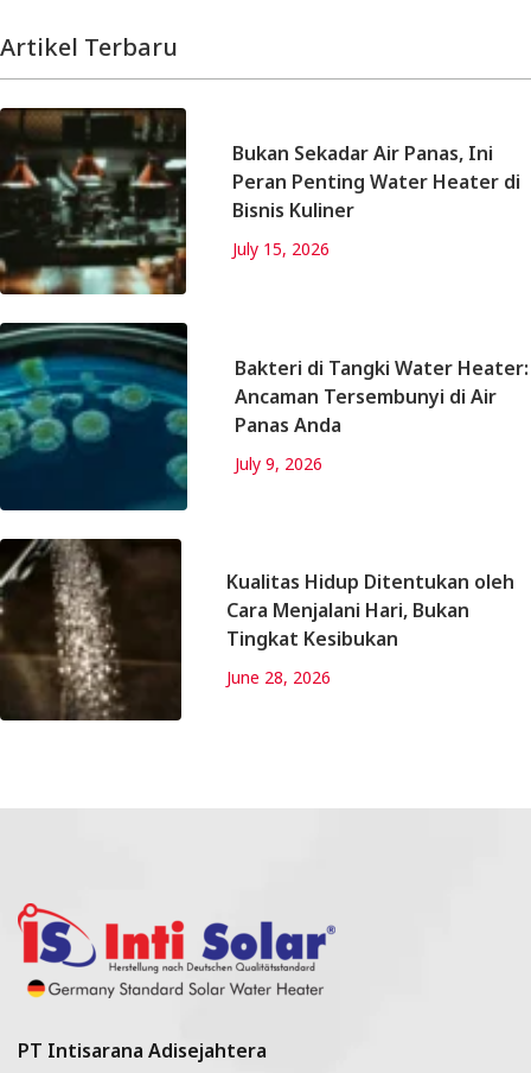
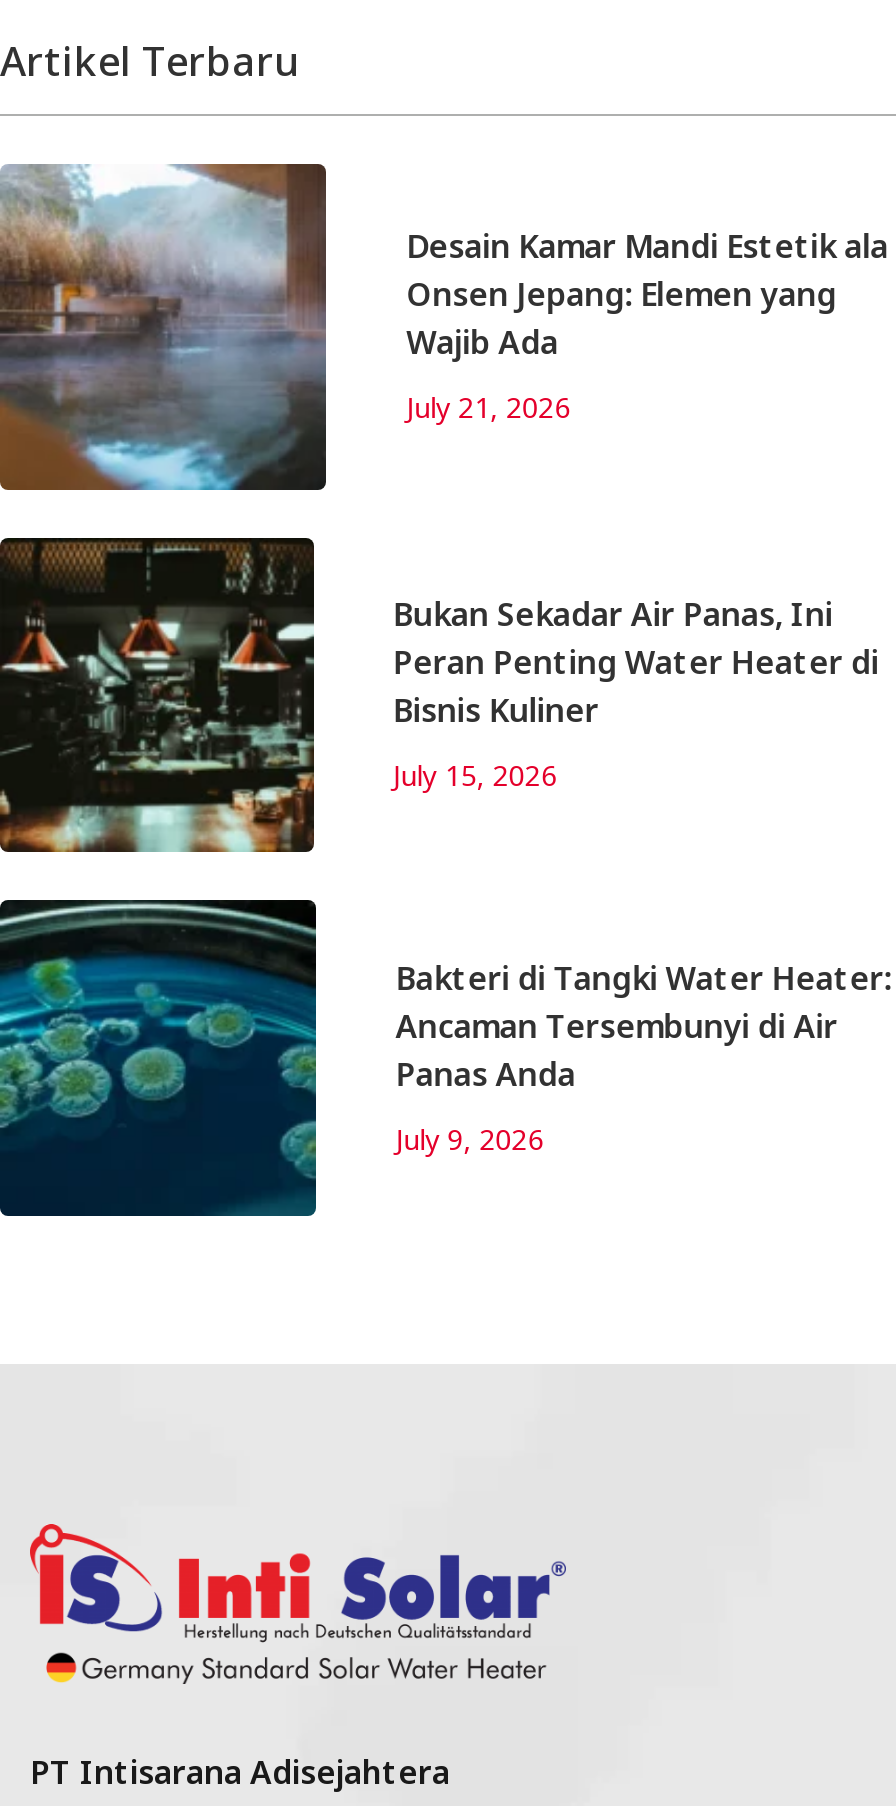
none -> [6,162,888,492] [image] | Desain Kamar Mandi Estetik ala | Onsen Jepang: Elemen yang | Wajib Ada | July 21, 2026
moved [0,107,528,475] -> [0,536,891,1158]: [image] | Bukan Sekadar Air Panas, Ini | Peran Penting Water Heater di | ... | Panas Anda | July 9, 2026
[4,538,515,720] [image] | Kualitas Hidup Ditentukan oleh | Cara Menjalani Hari, Bukan | Tingkat Kesibukan | June 28, 2026 -> none

